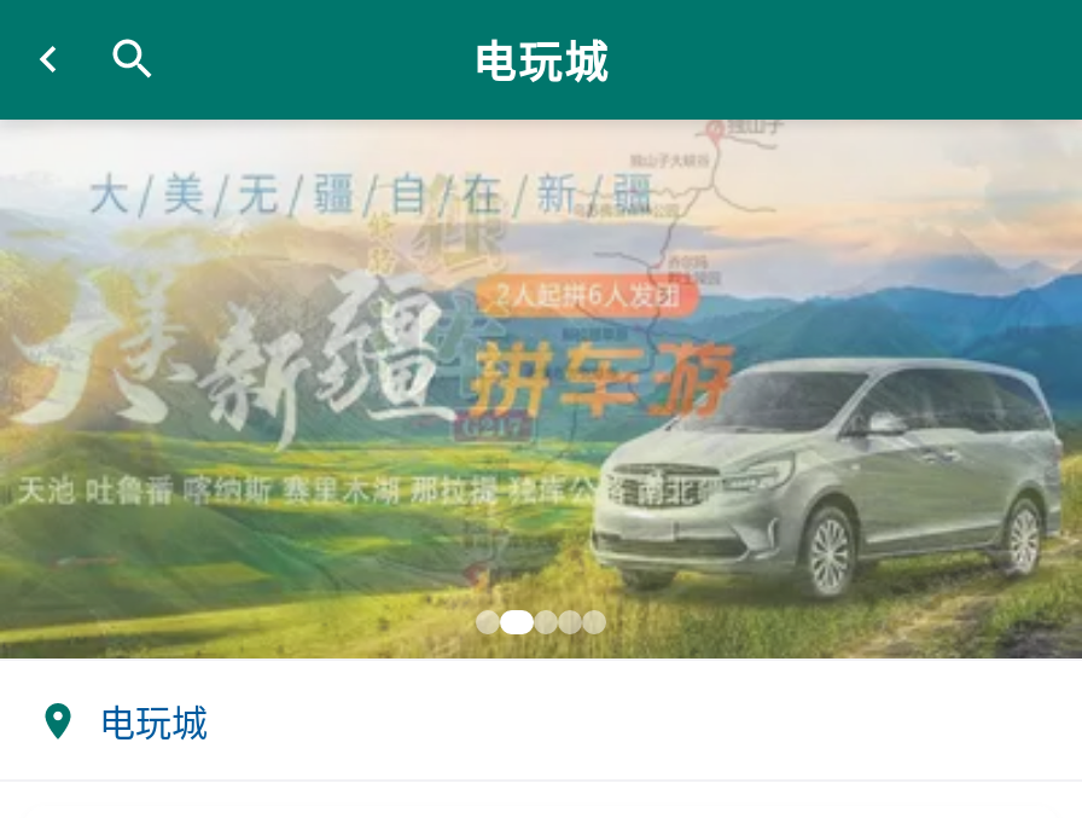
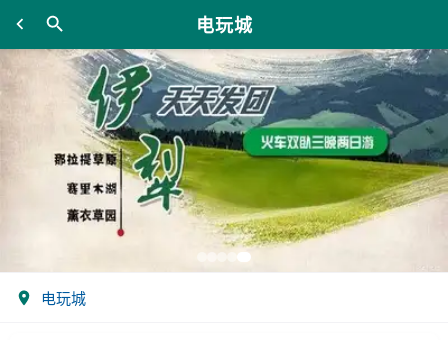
[7,117,1075,661] [image] -> [3,49,445,272] [image]

